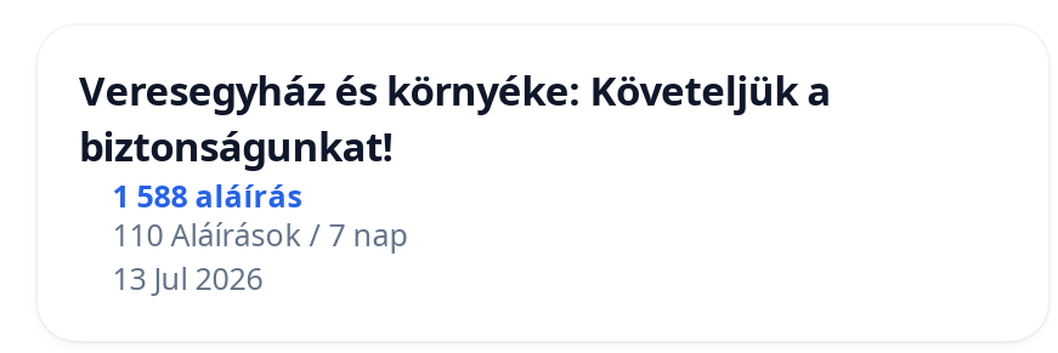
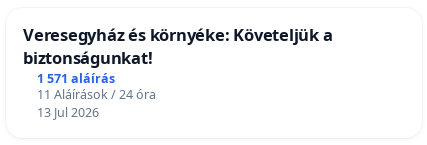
[112,175,302,217] 1 588 aláírás -> [37,70,115,87] 1 571 aláírás
[112,214,409,255] 110 Aláírások / 7 nap -> [37,86,156,103] 11 Aláírások / 24 óra

